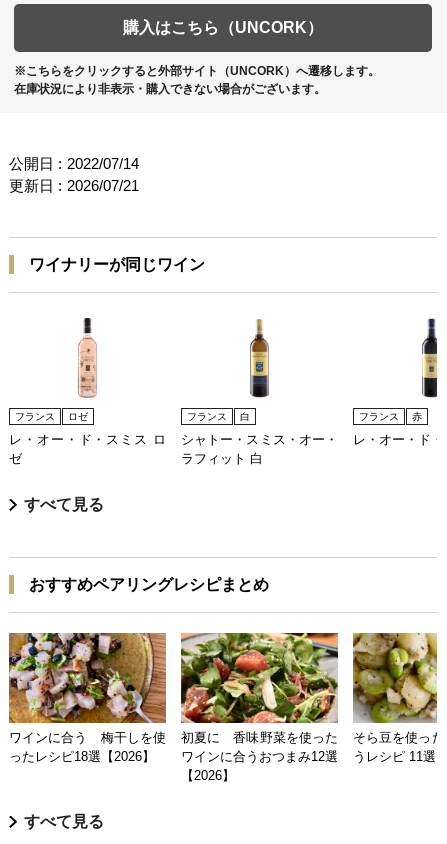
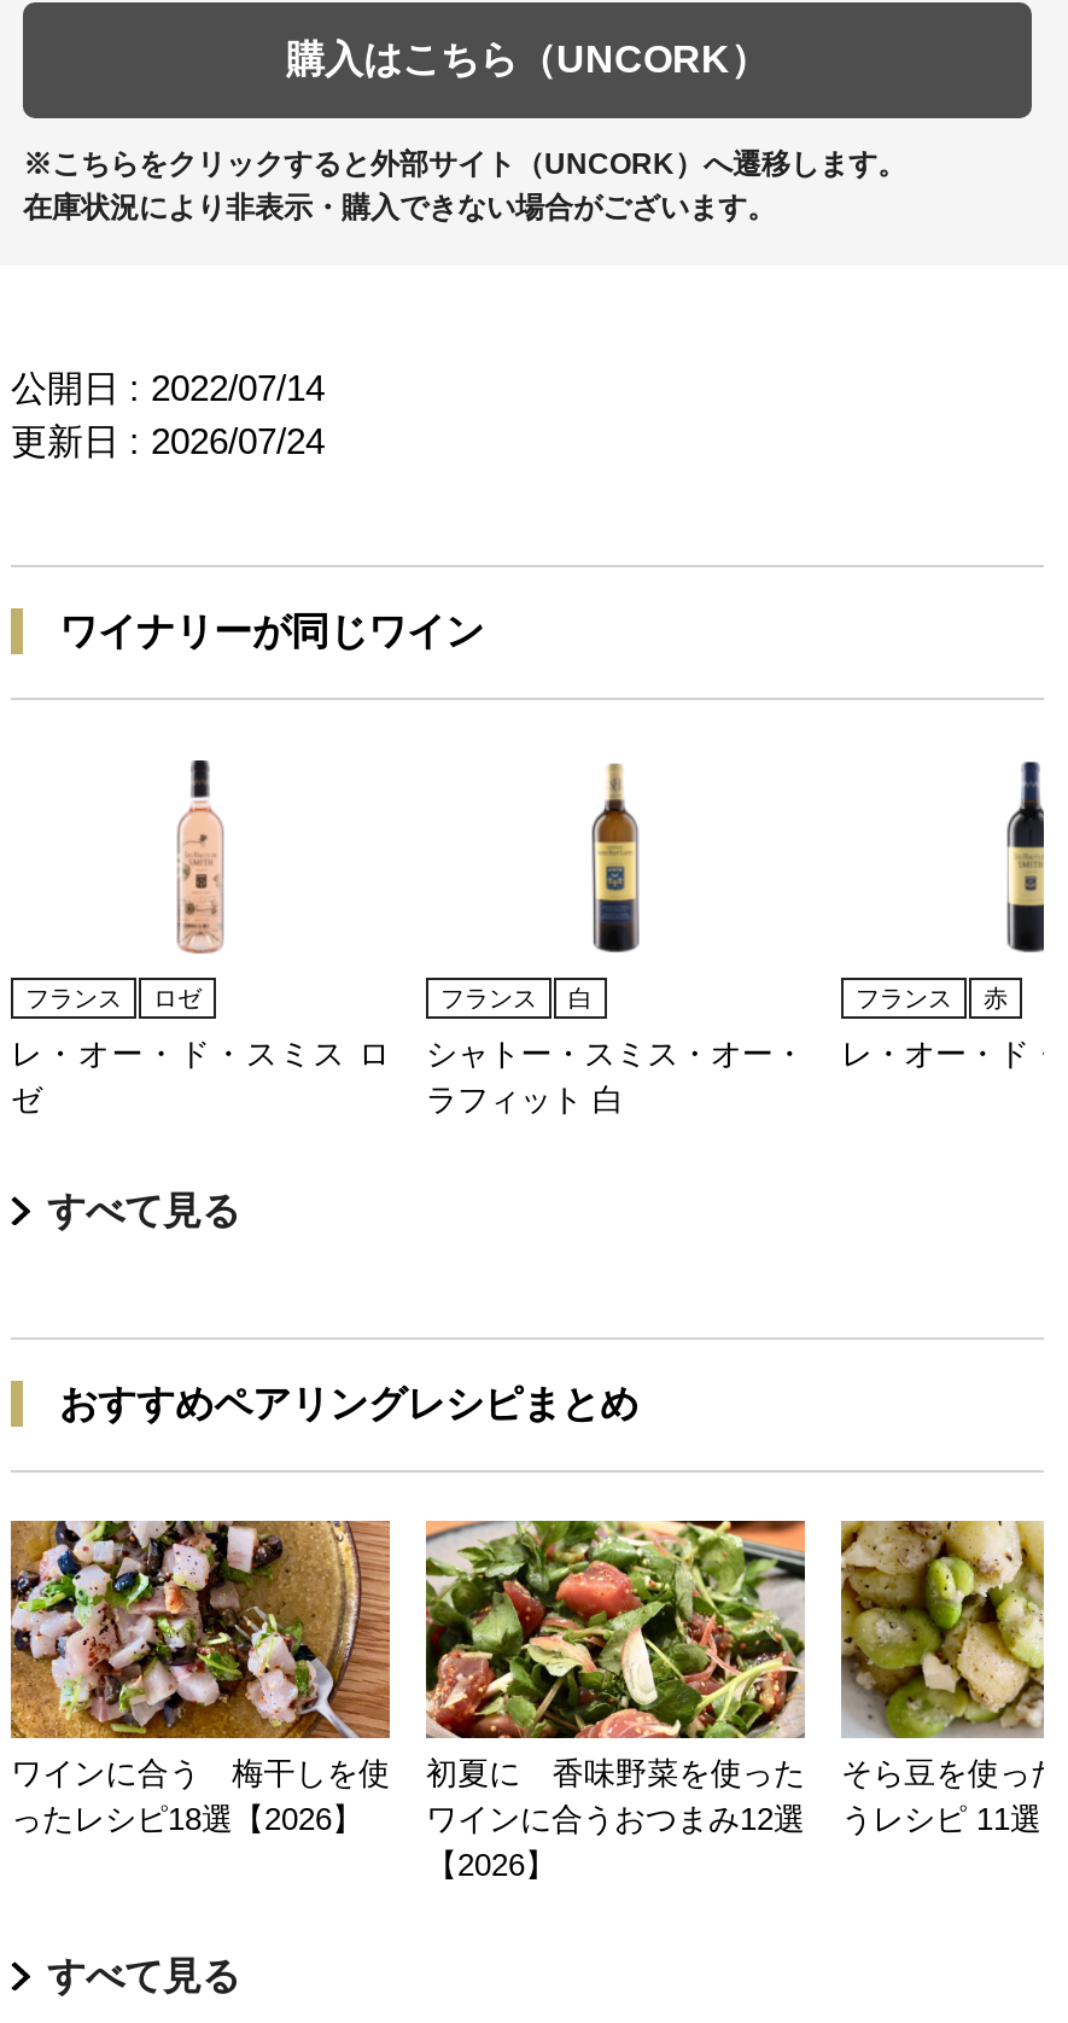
[9,176,139,193] 更新日 : 2026/07/21 -> [11,419,325,460] 更新日 : 2026/07/24

